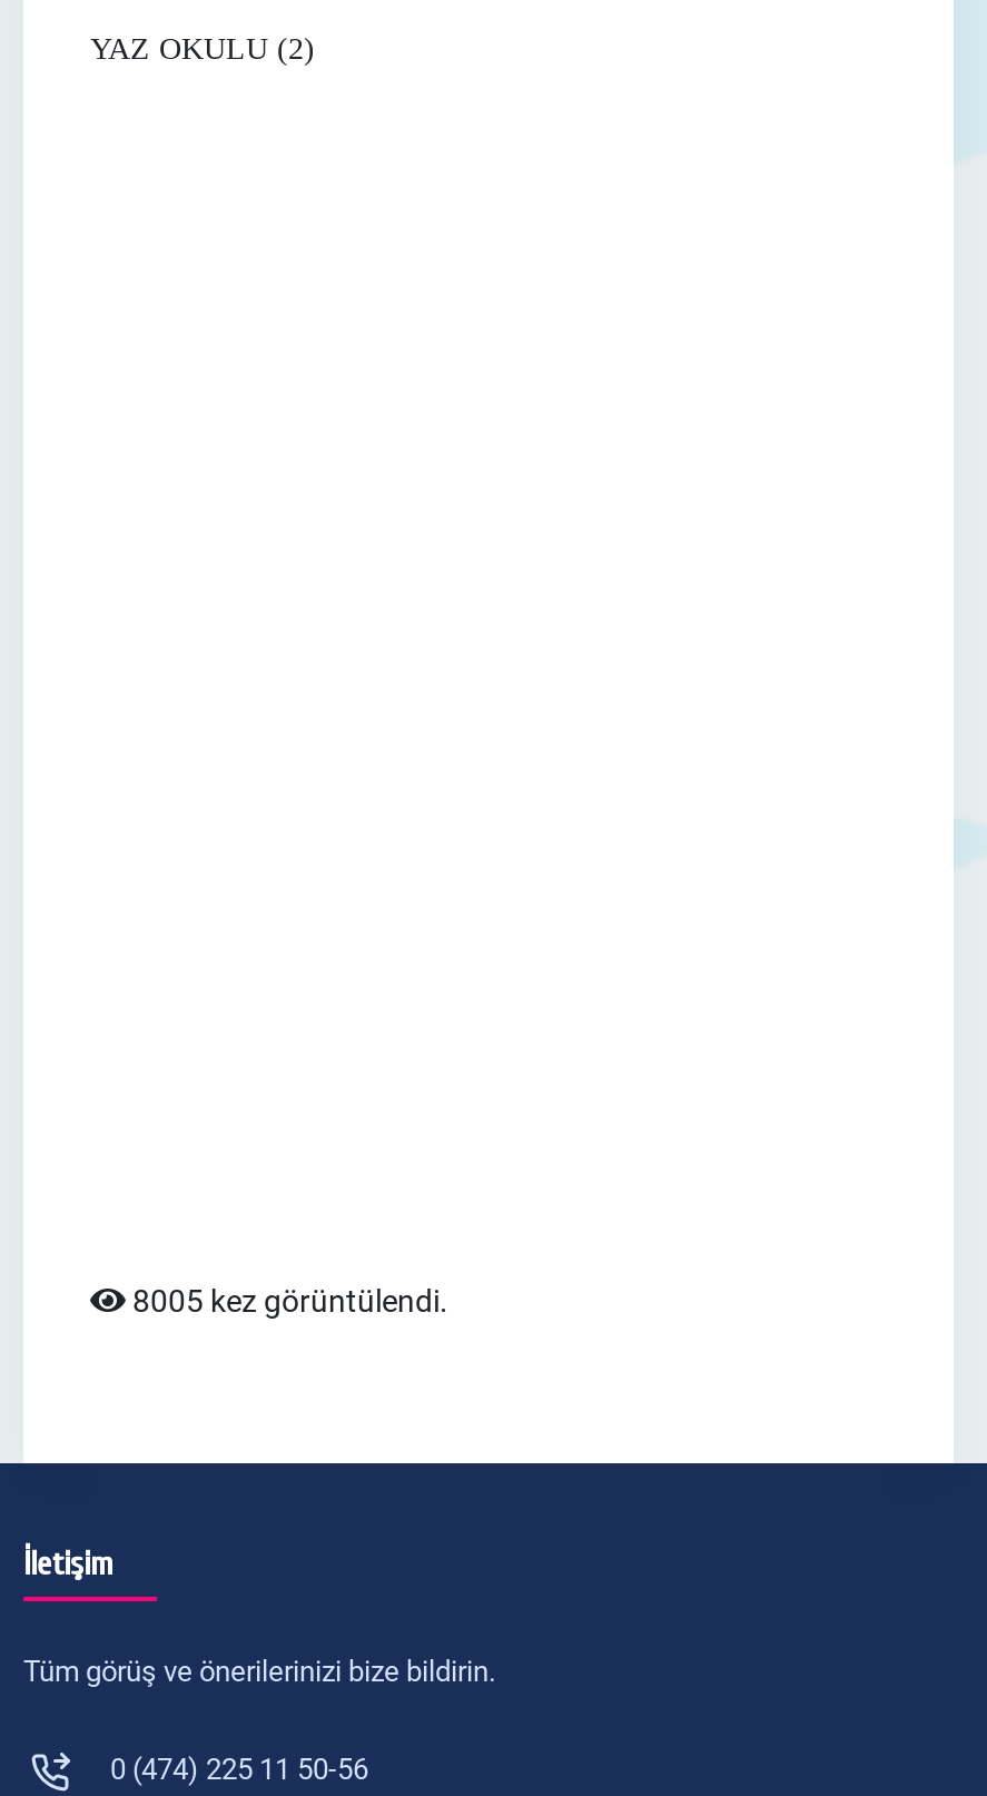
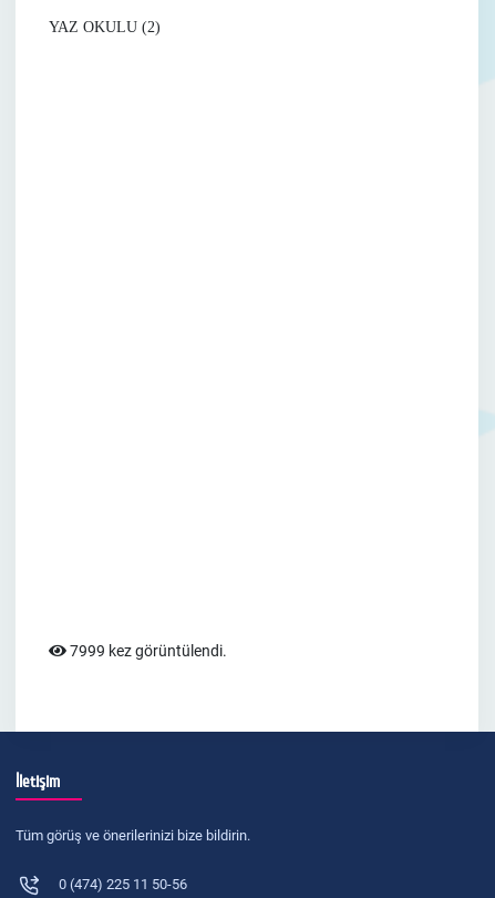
[126,1283,448,1319] 8005 kez görüntülendi. -> [66,642,227,660] 7999 kez görüntülendi.

